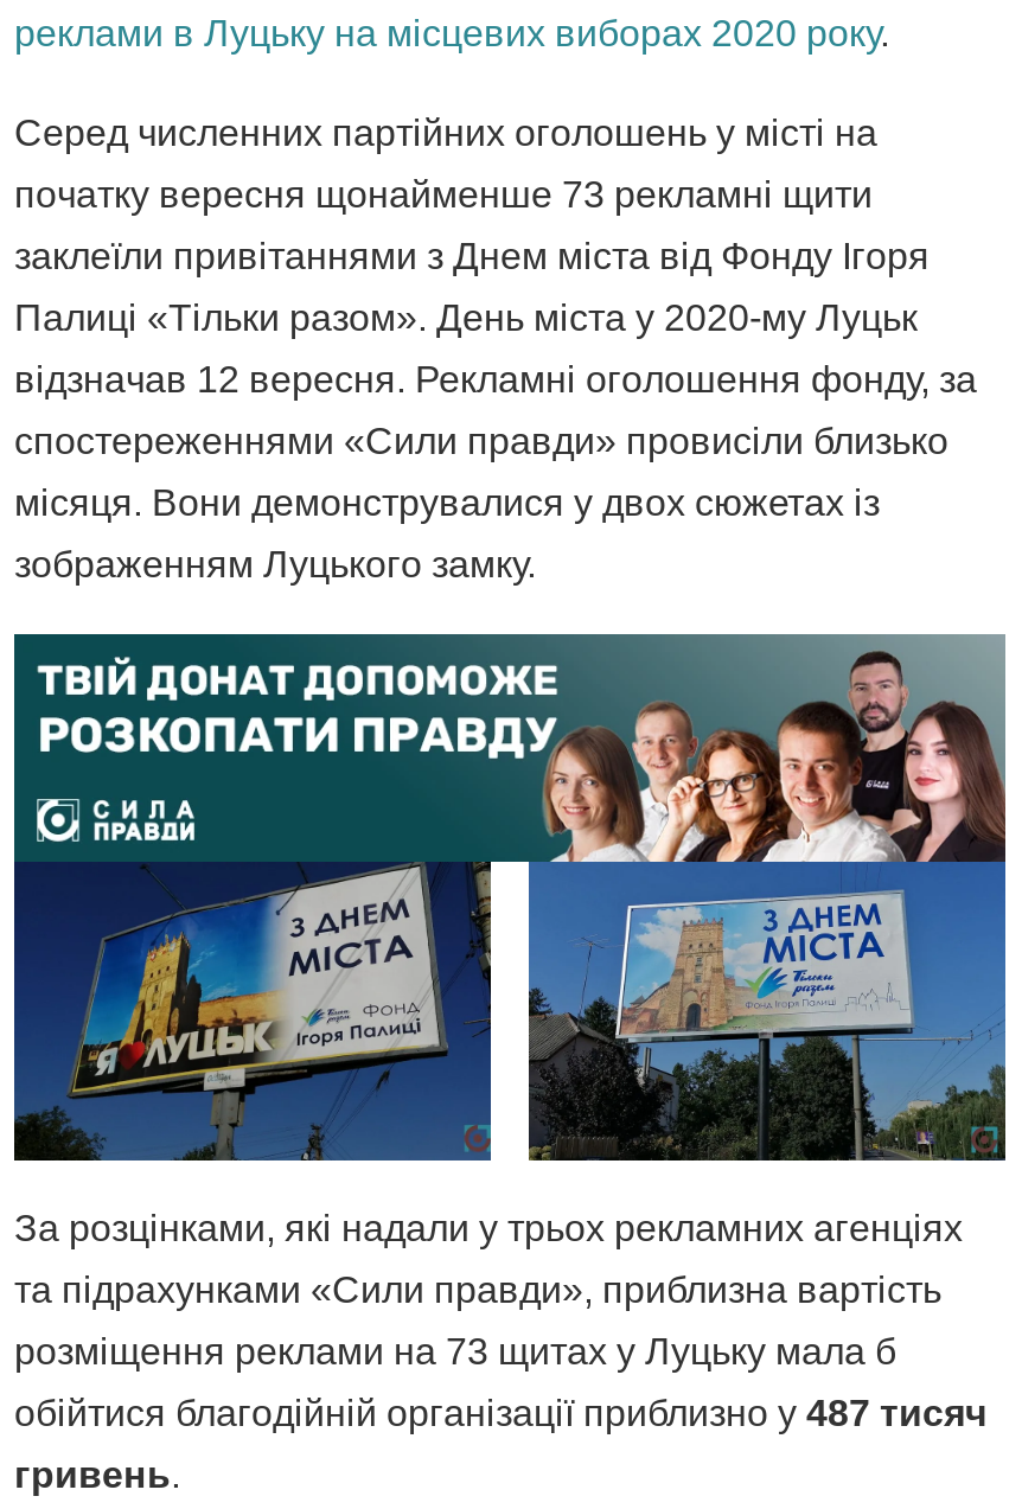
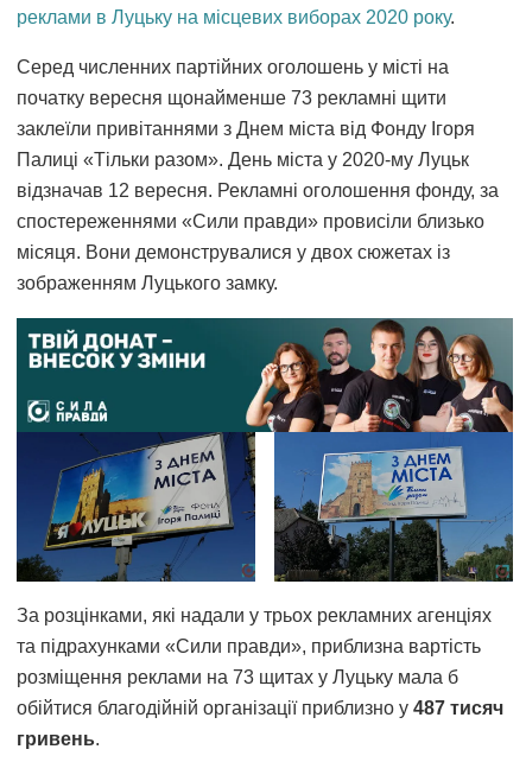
[38,634,1008,864] [image] -> [28,319,514,433] [image]

